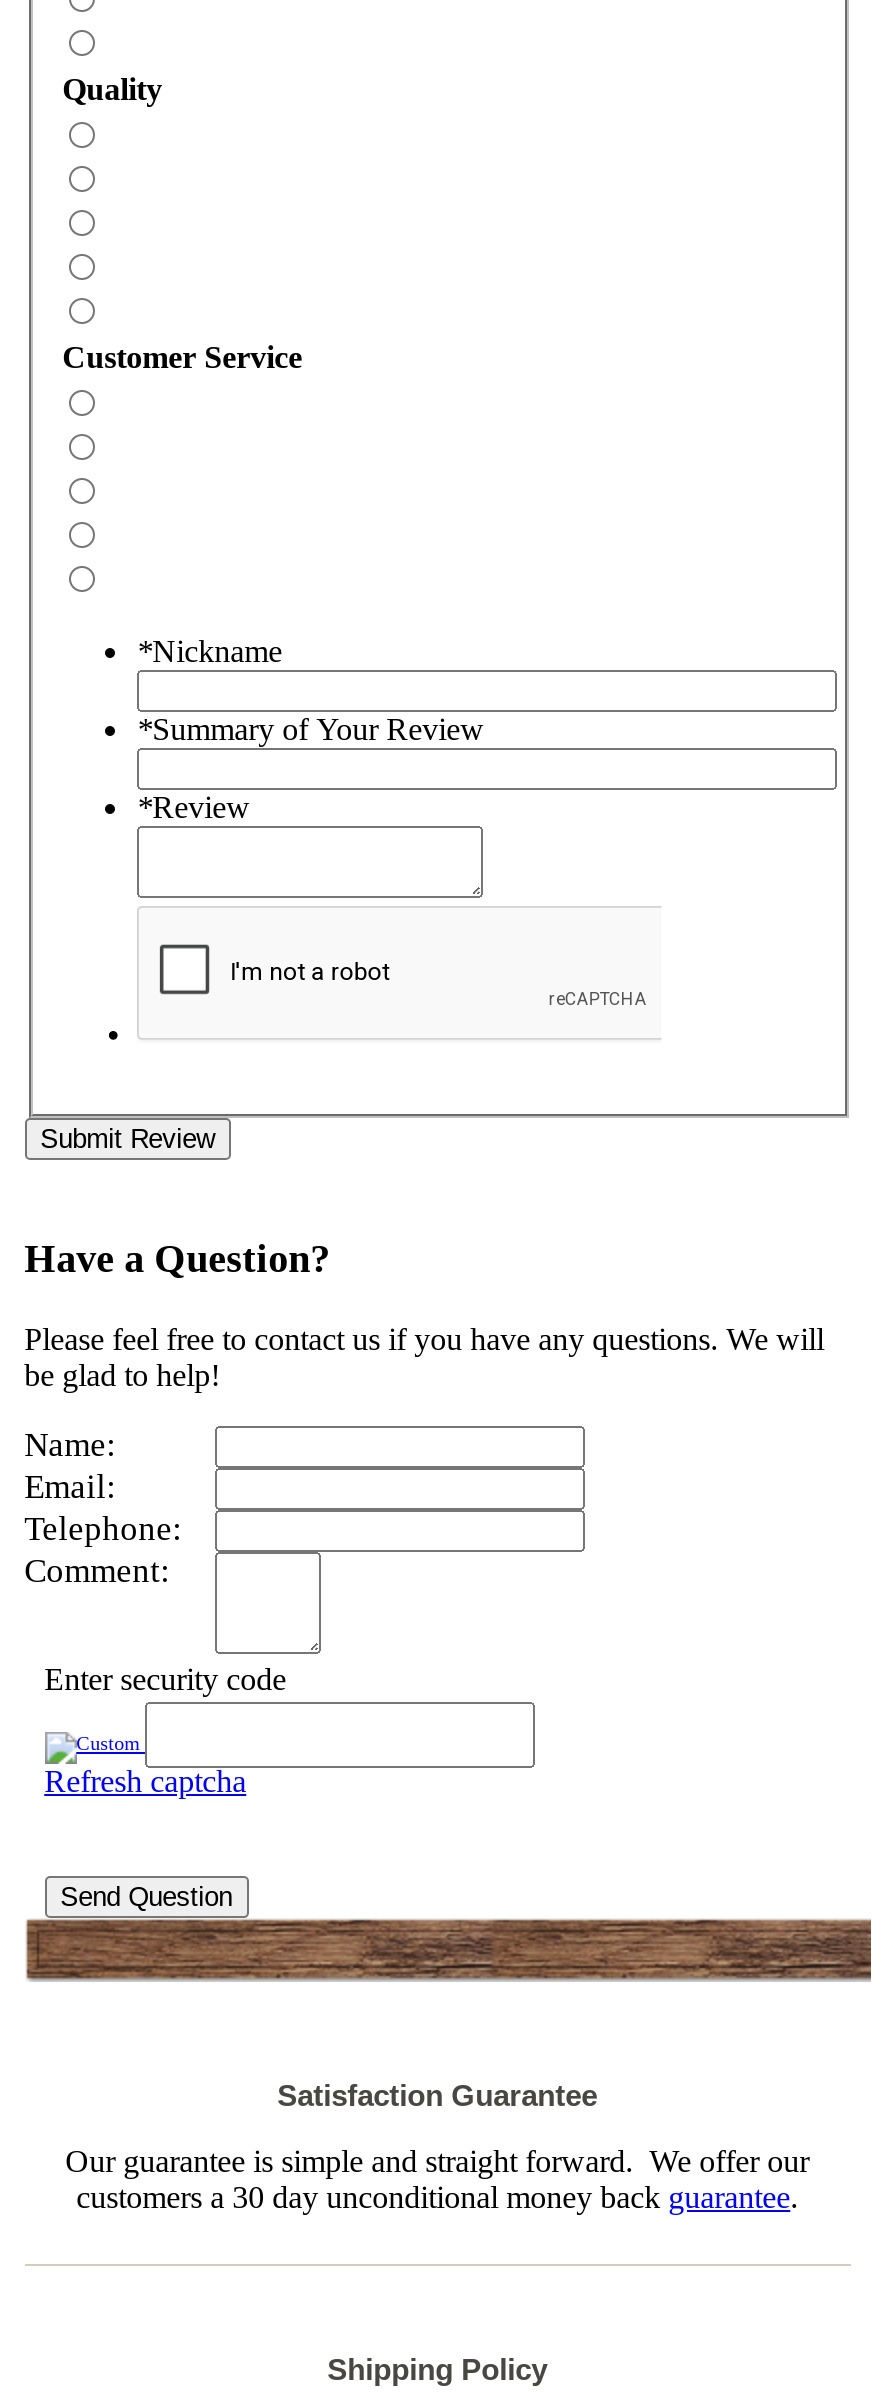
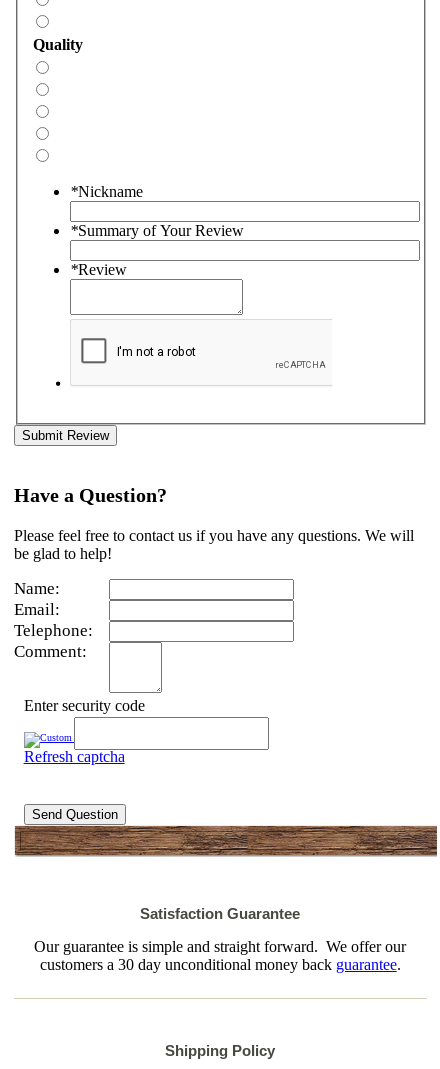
[62,341,302,375] Customer Service -> none

